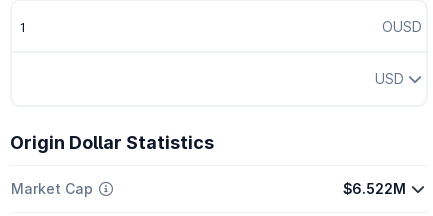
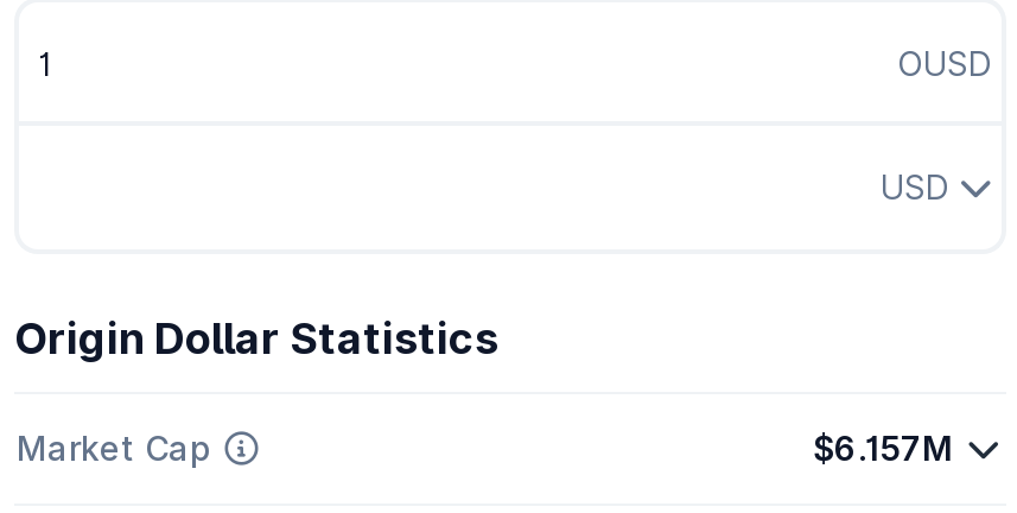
[342,180,405,197] $6.522M -> [813,427,953,468] $6.157M

